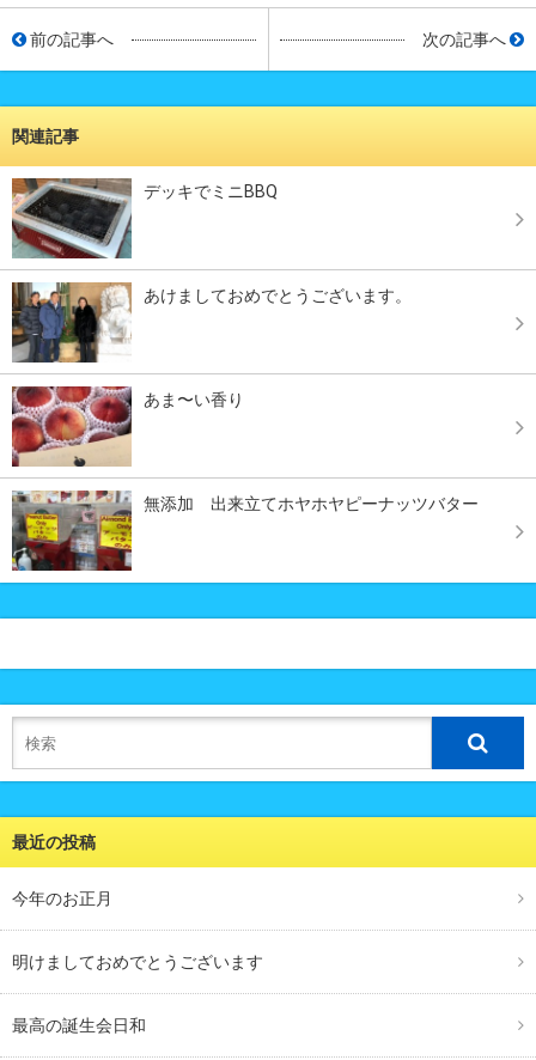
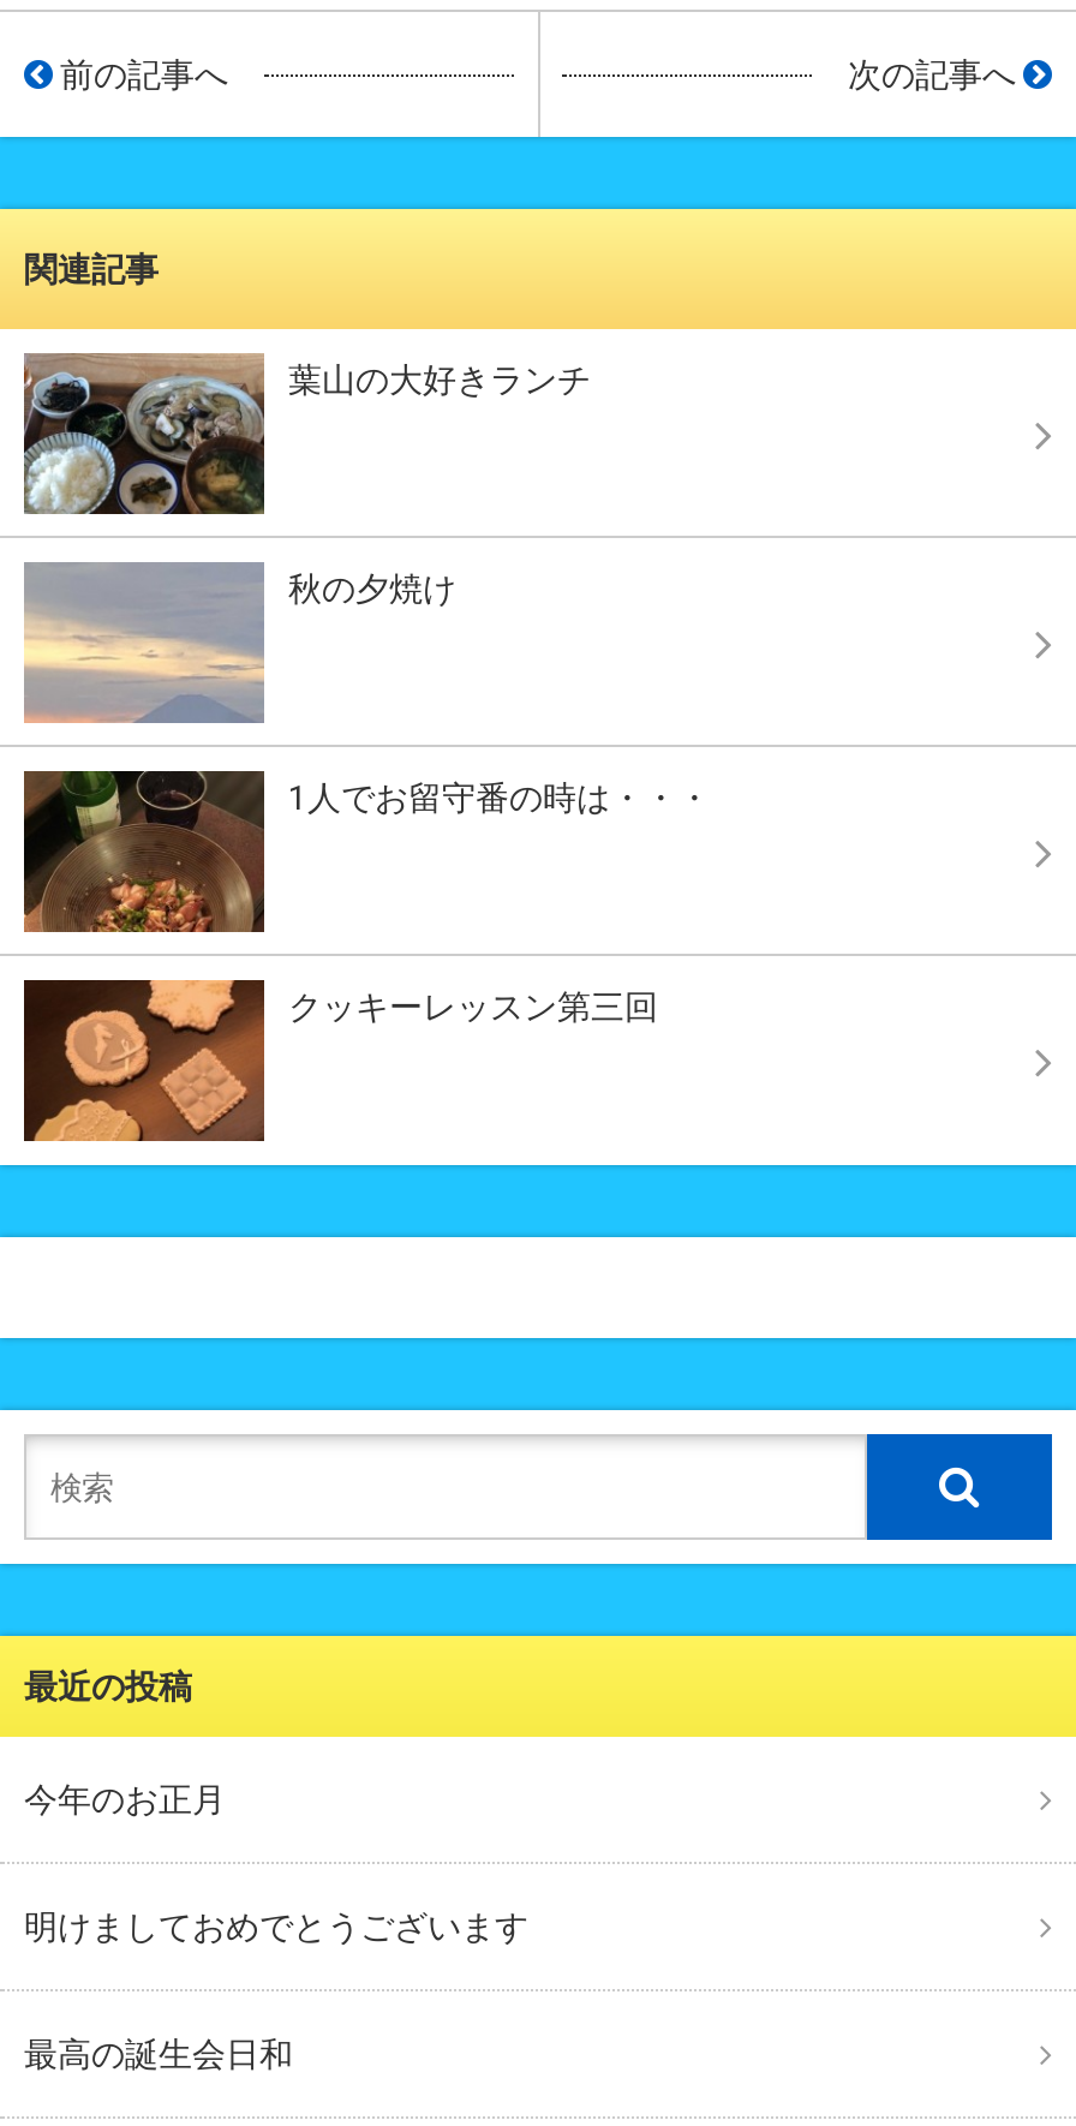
[12,177,278,260] [image] | デッキでミニBBQ -> [22,351,591,516] [image] | 葉山の大好きランチ
[11,282,412,364] [image] | あけましておめでとうございます。 -> [24,562,456,725] [image] | 秋の夕焼け
[11,385,244,468] [image] | あま〜い香り -> [22,769,711,932] [image] | 1人でお留守番の時は・・・
[11,489,479,572] [image] | 無添加 出来立てホヤホヤピーナッツバター -> [22,978,658,1143] [image] | クッキーレッスン第三回

